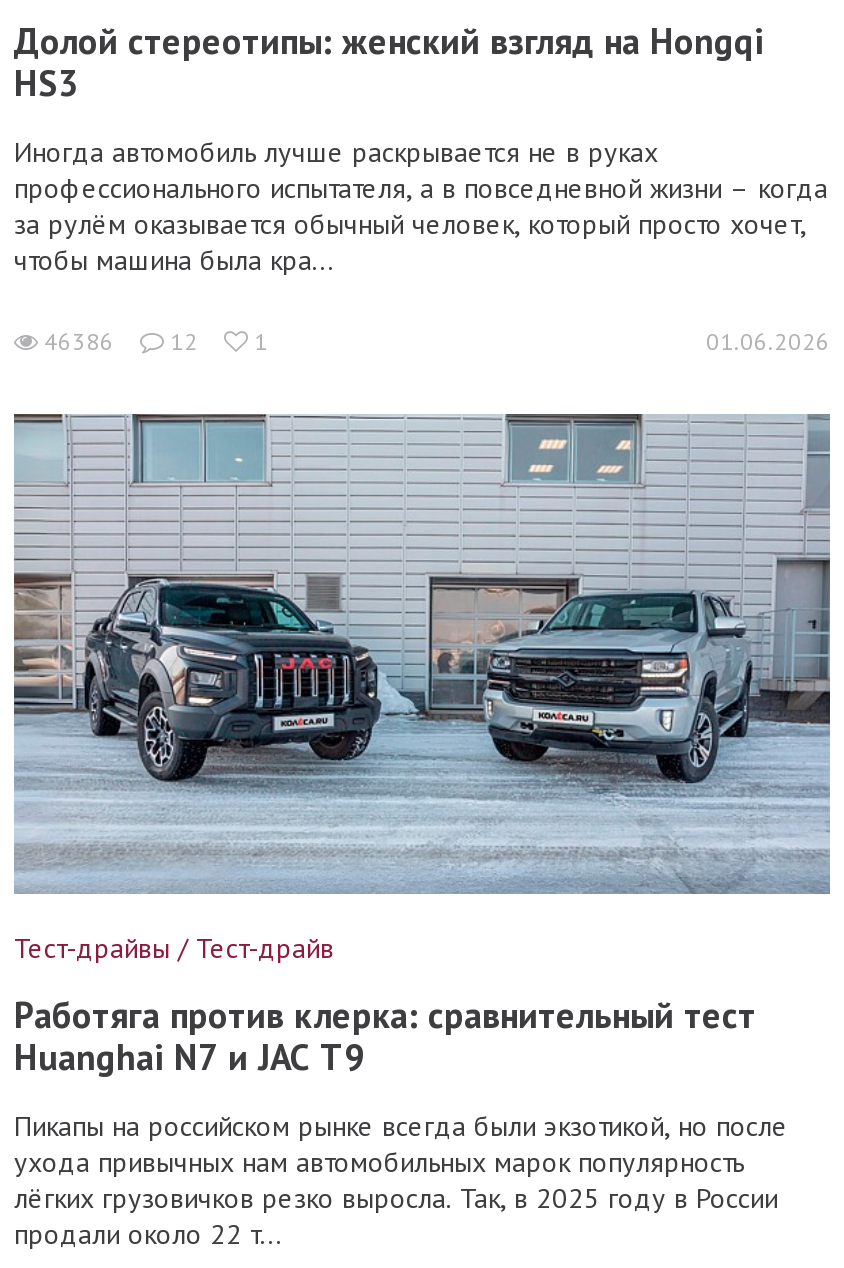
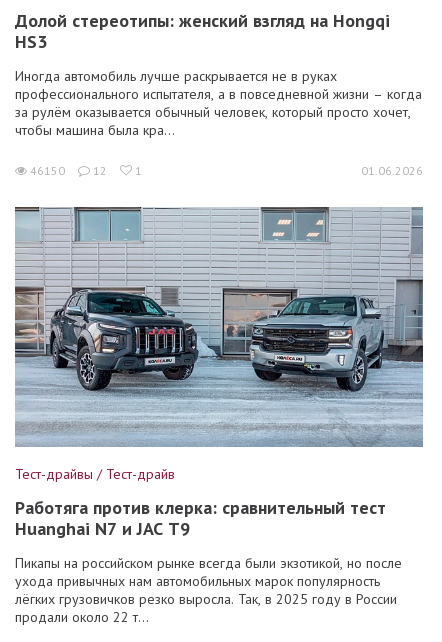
[44,325,268,355] 46386 12 1 -> [30,163,142,178] 46150 12 1

